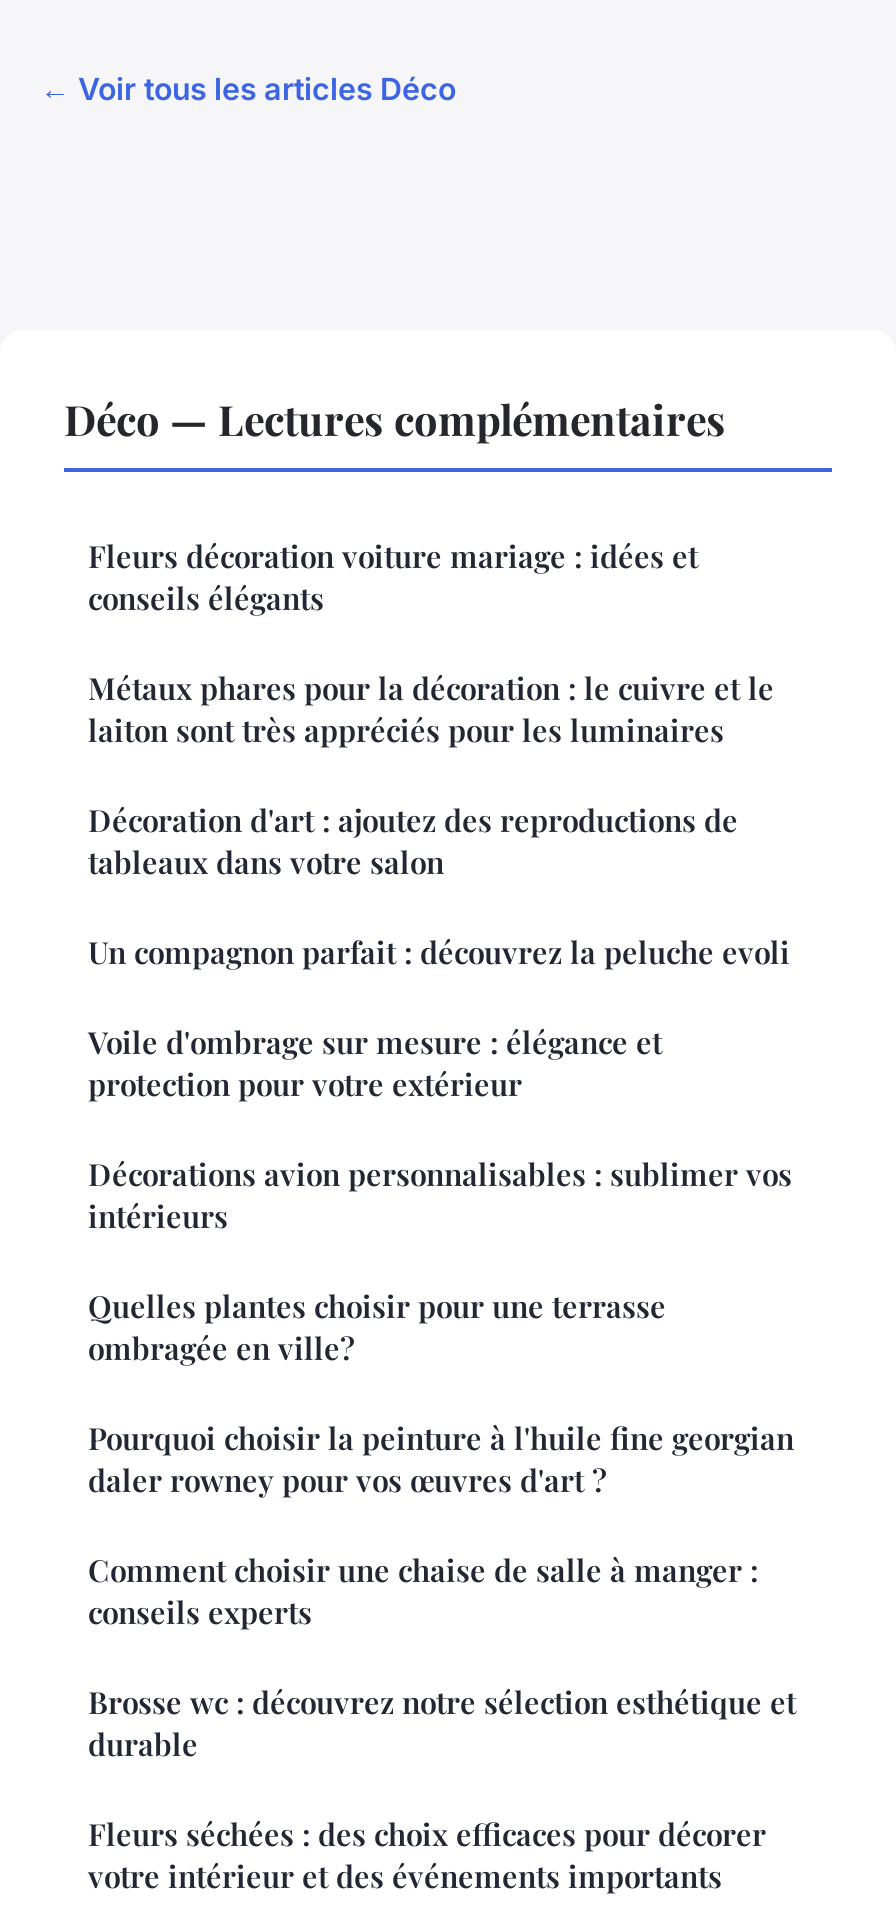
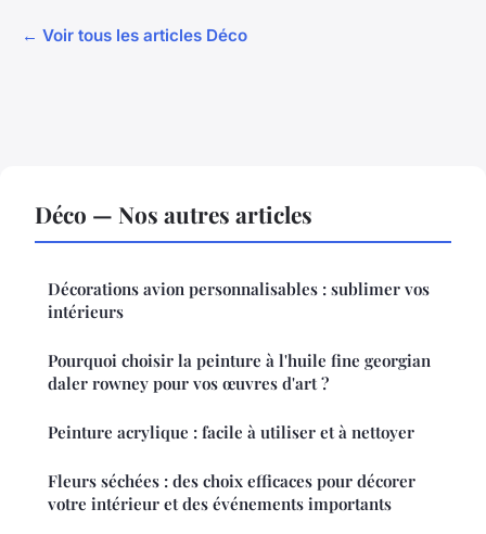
[64,391,790,1105] Déco — Lectures complémentaires | Fleurs décoration voiture mariage : idées et | conseils élégants | Métaux phares pour la décoration : le cuivre et le | laiton sont très appréciés pour les luminaires | Décoration d'art : ajoutez des reproductions de | tableaux dans votre salon | Un compagnon parfait : découvrez la peluche evoli | Voile d'ombrage sur mesure : élégance et | protection pour votre extérieur -> [35,199,312,229] Déco — Nos autres articles
[88,1287,666,1369] Quelles plantes choisir pour une terrasse | ombragée en ville? -> none
[88,1551,796,1765] Comment choisir une chaise de salle à manger : | conseils experts | Brosse wc : découvrez notre sélection esthétique et | durable -> [48,422,414,443] Peinture acrylique : facile à utiliser et à nettoyer

